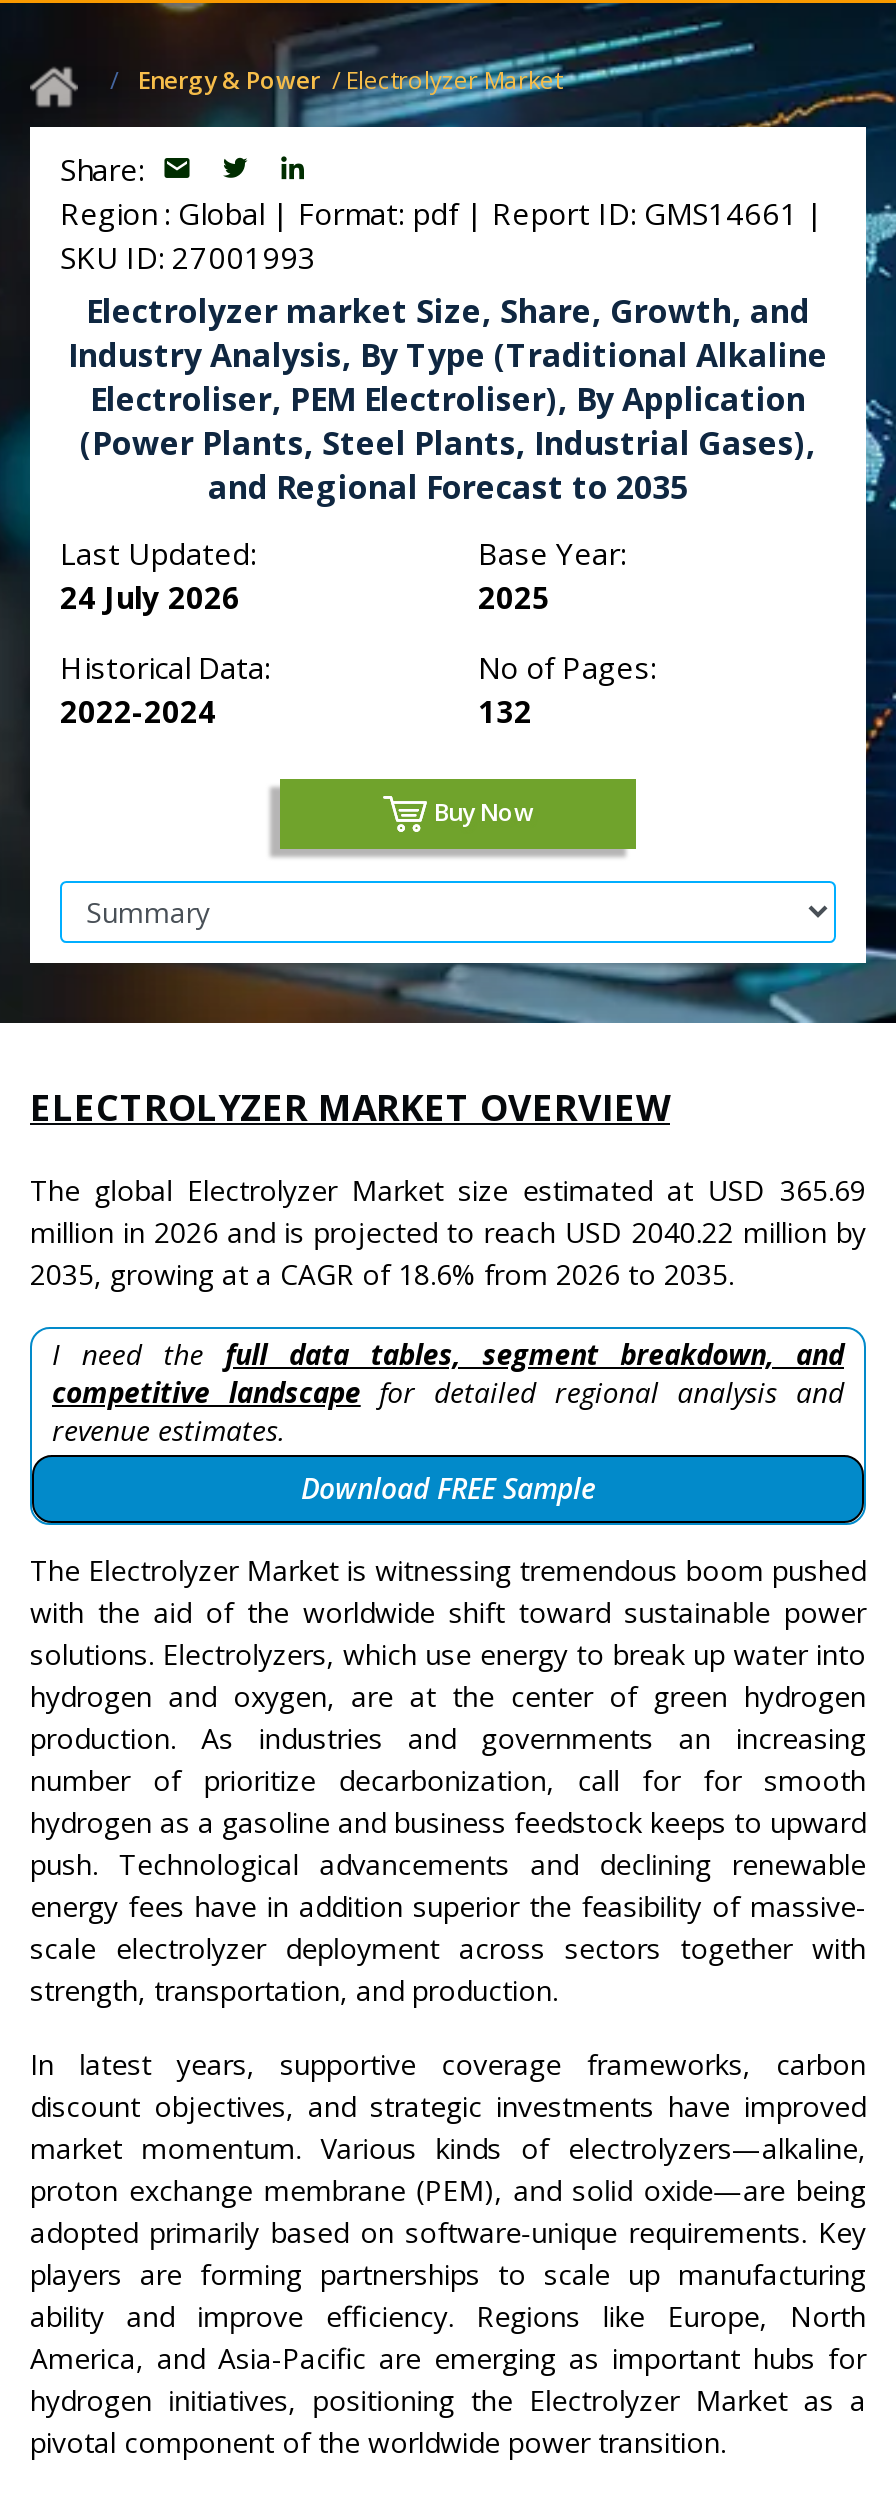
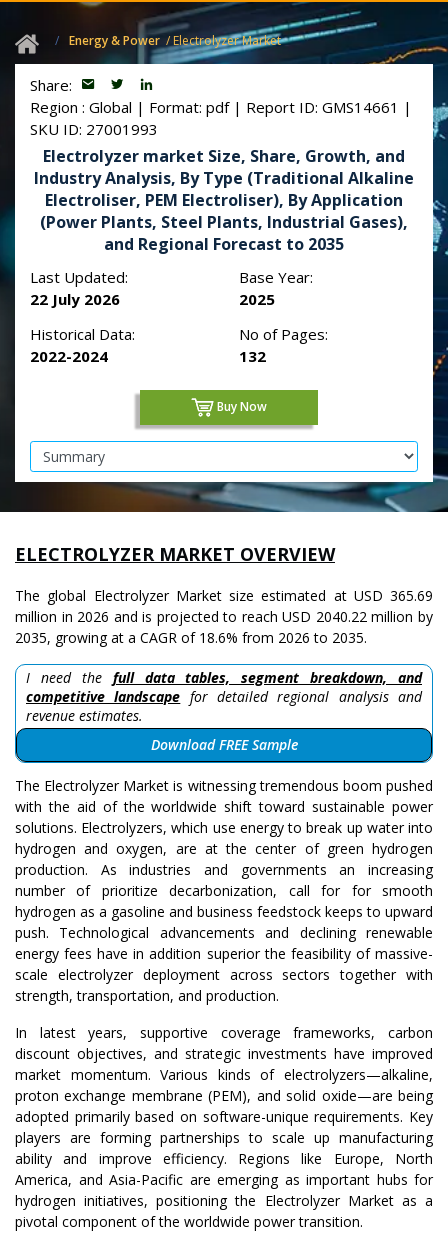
[60,577,240,617] 24 July 2026 -> [30,289,120,309] 22 July 2026

